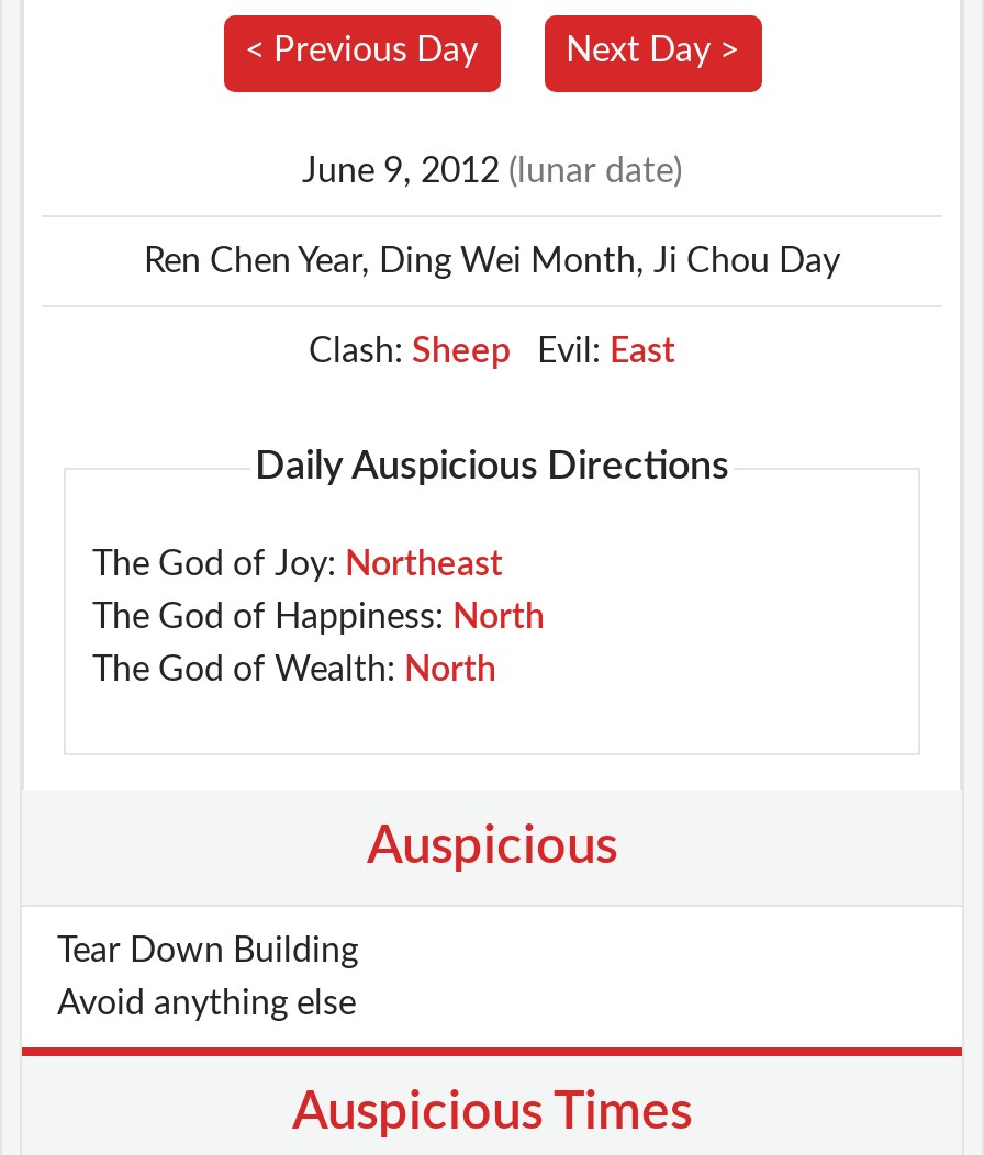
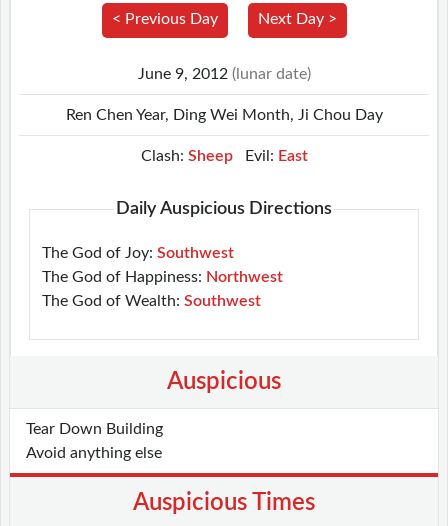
[92,546,503,581] The God of Joy: Northeast -> [42,245,234,261] The God of Joy: Southwest
[92,599,545,634] The God of Happiness: North -> [42,269,283,285] The God of Happiness: Northwest
[92,651,496,686] The God of Wealth: North -> [42,293,261,309] The God of Wealth: Southwest

